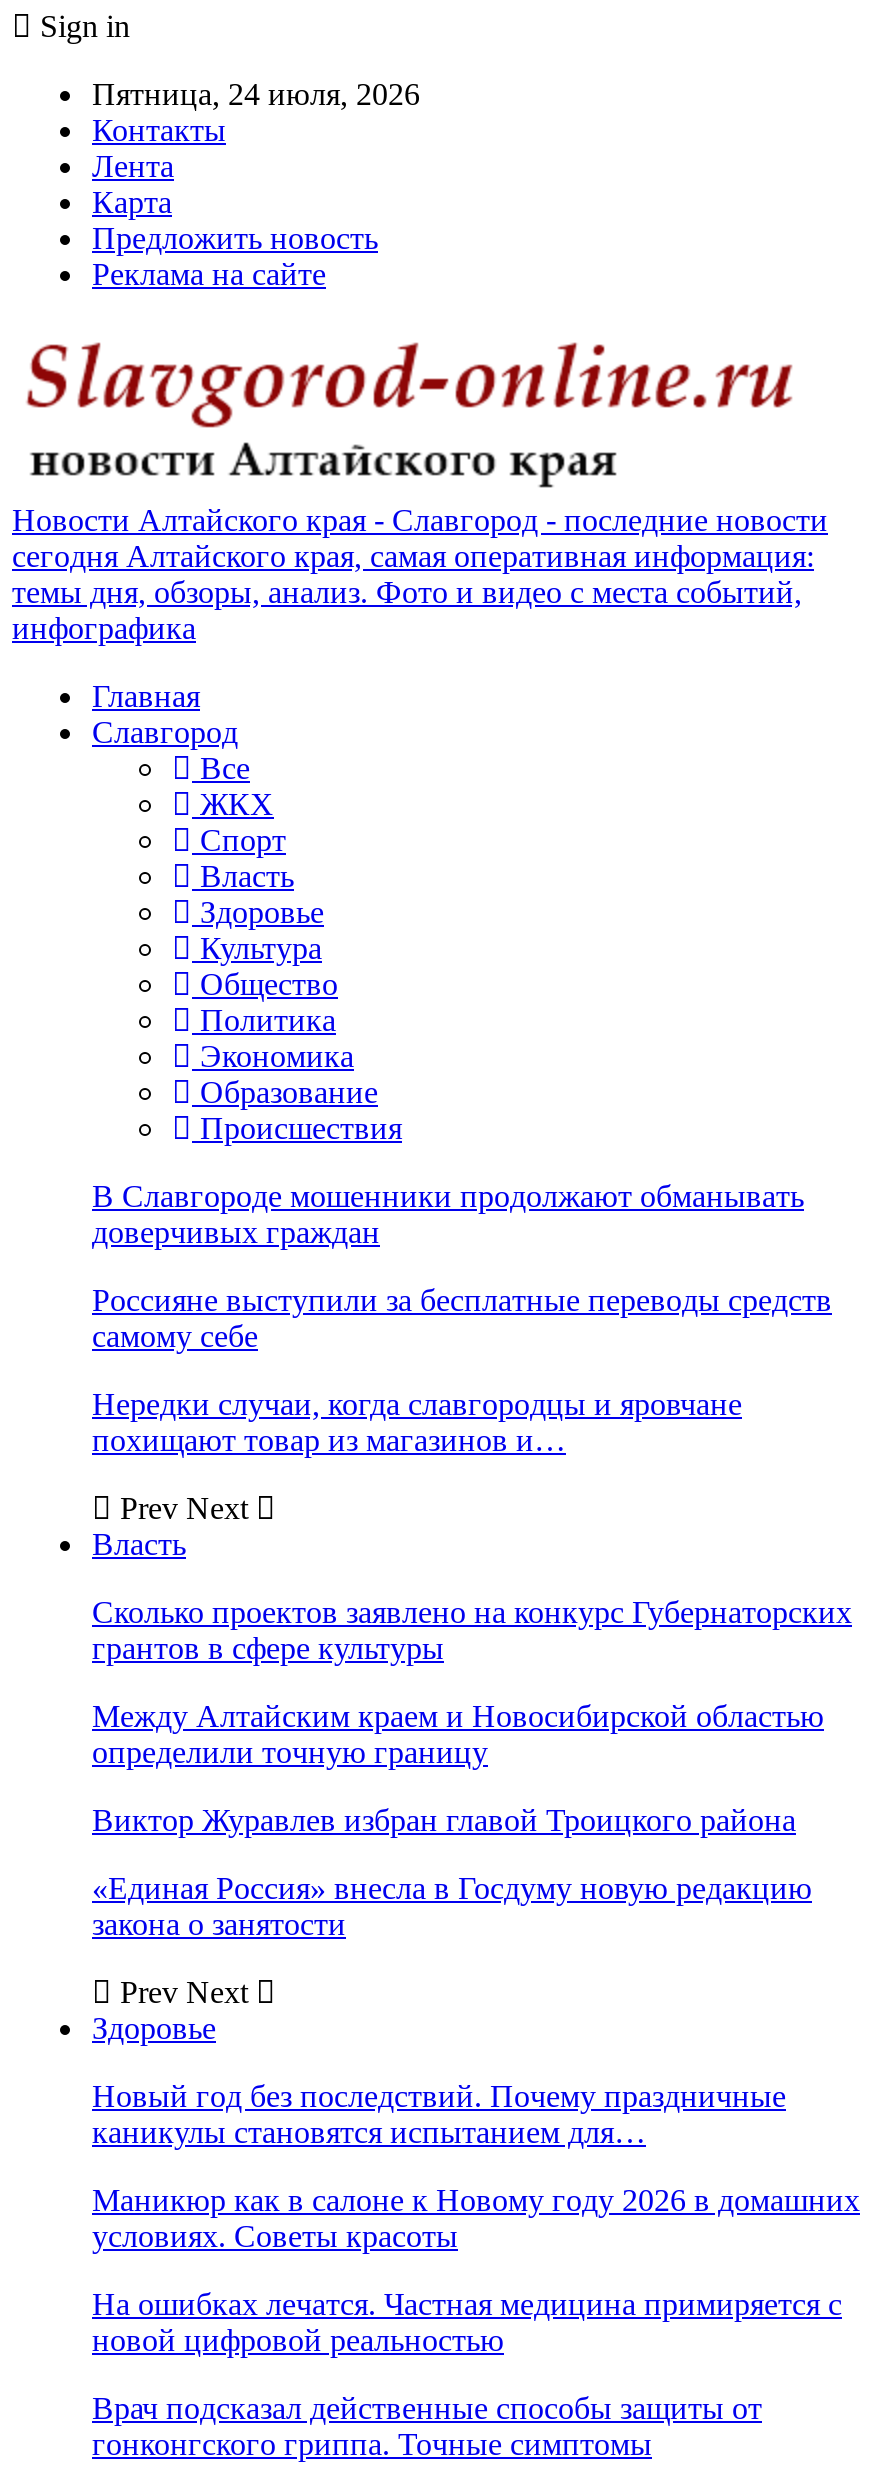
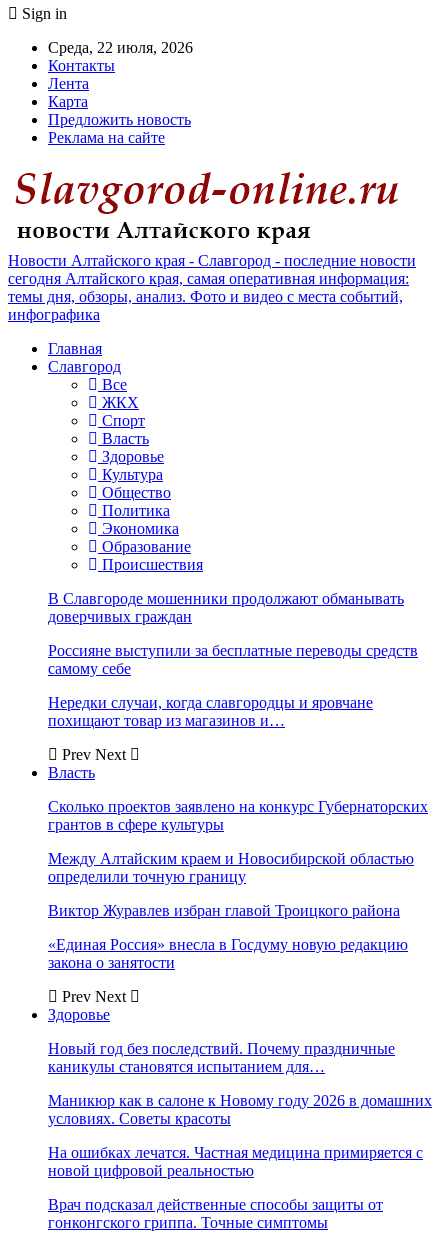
[92,77,420,111] Пятница, 24 июля, 2026 -> [48,39,193,56] Среда, 22 июля, 2026

